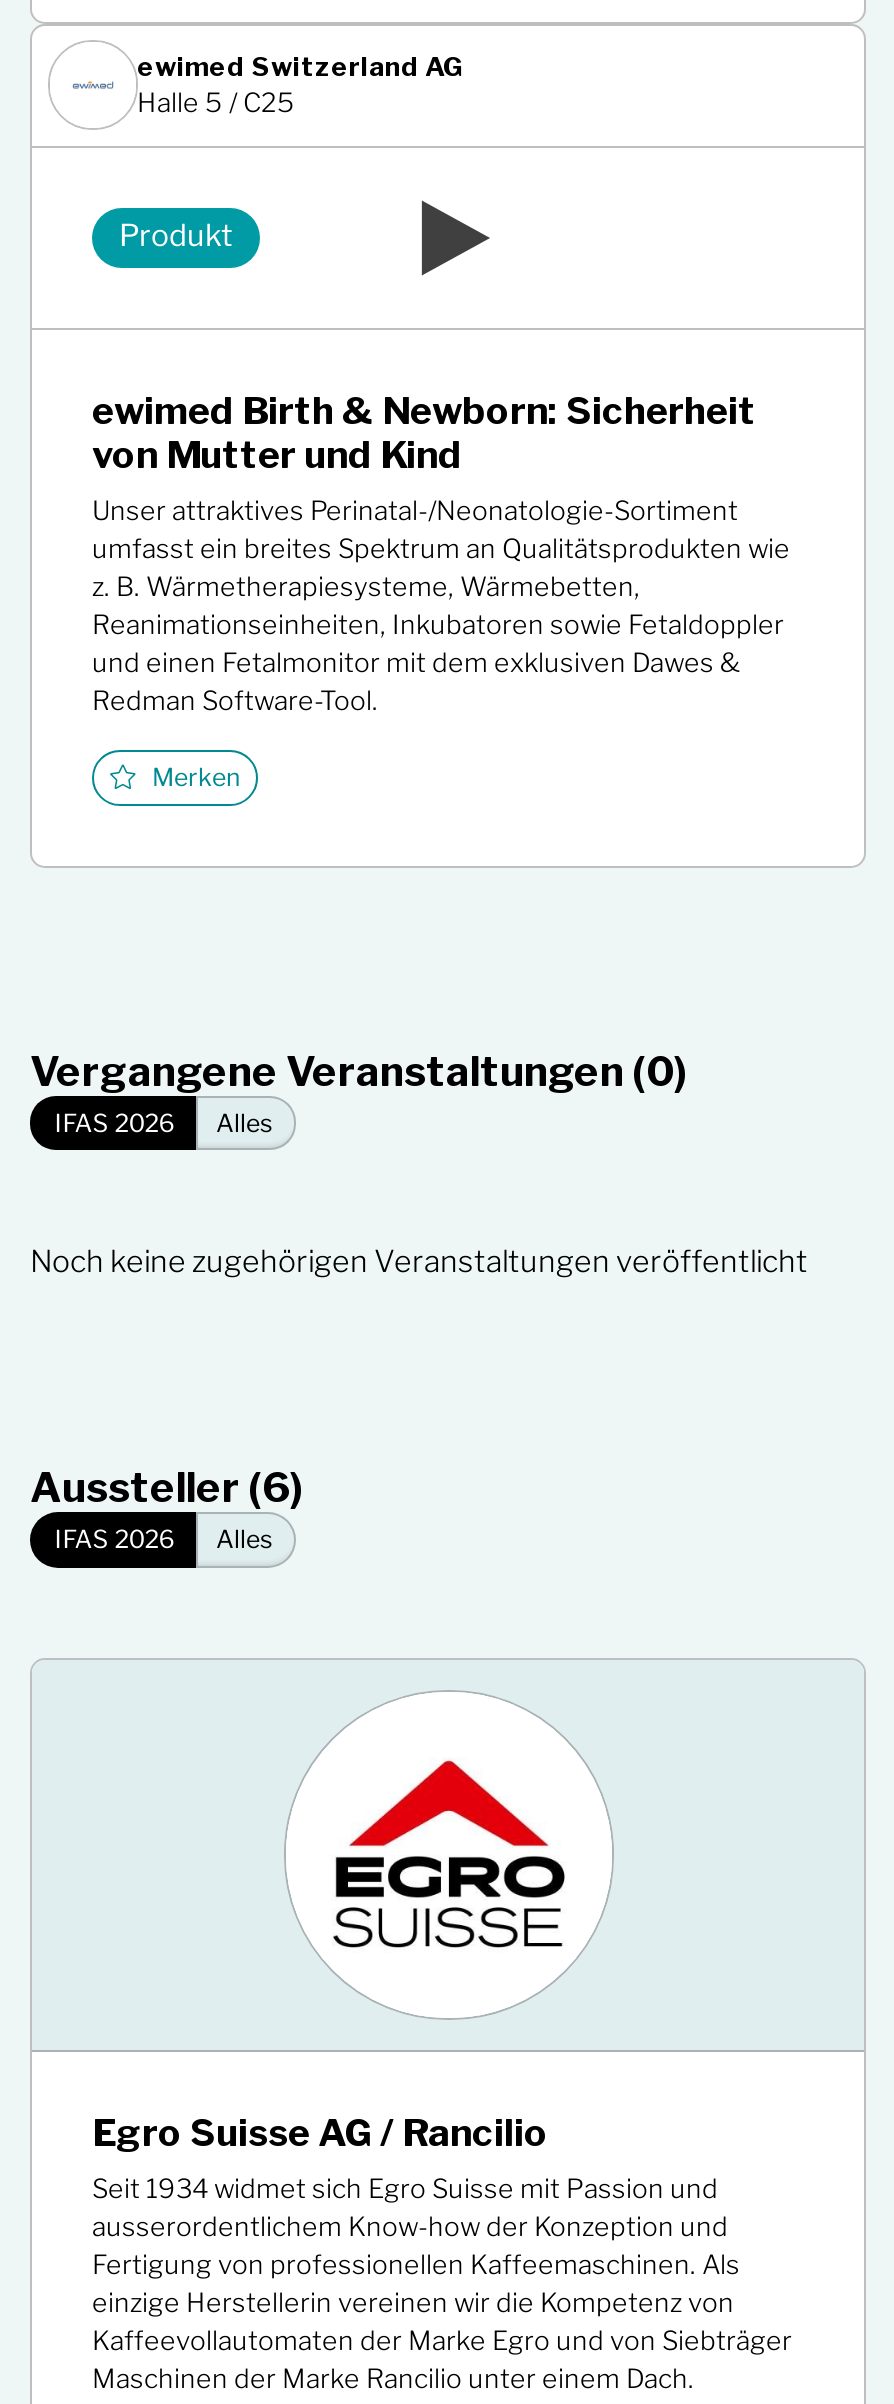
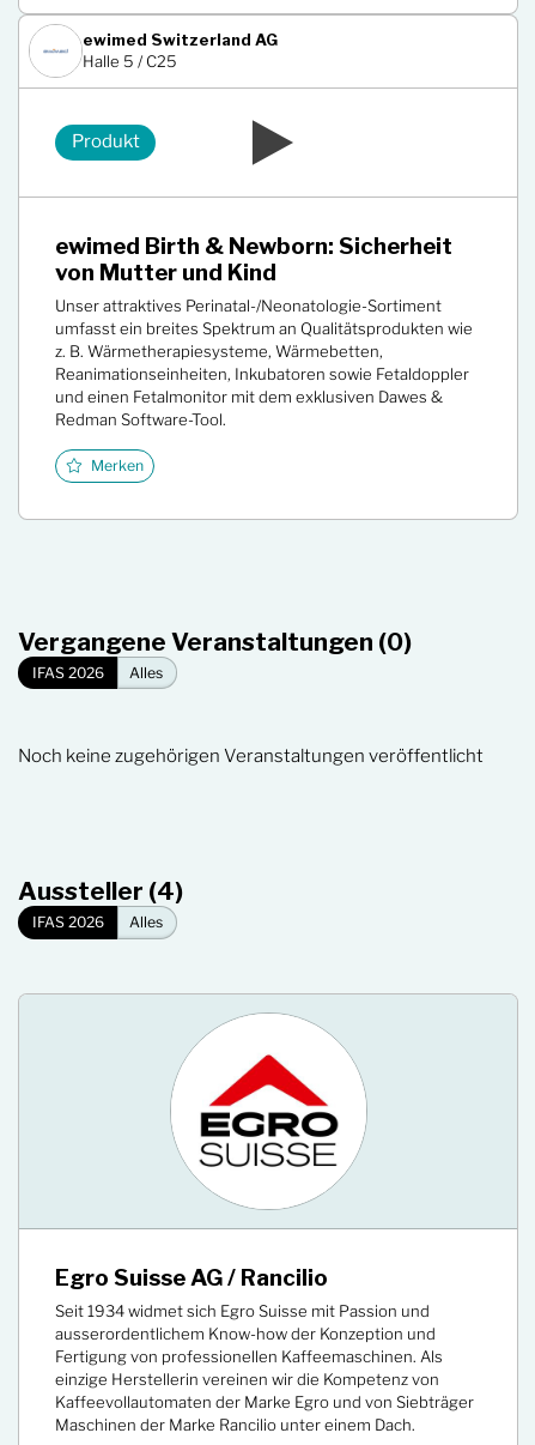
[30,1462,304,1512] Aussteller (6) -> [18,876,183,906] Aussteller (4)

